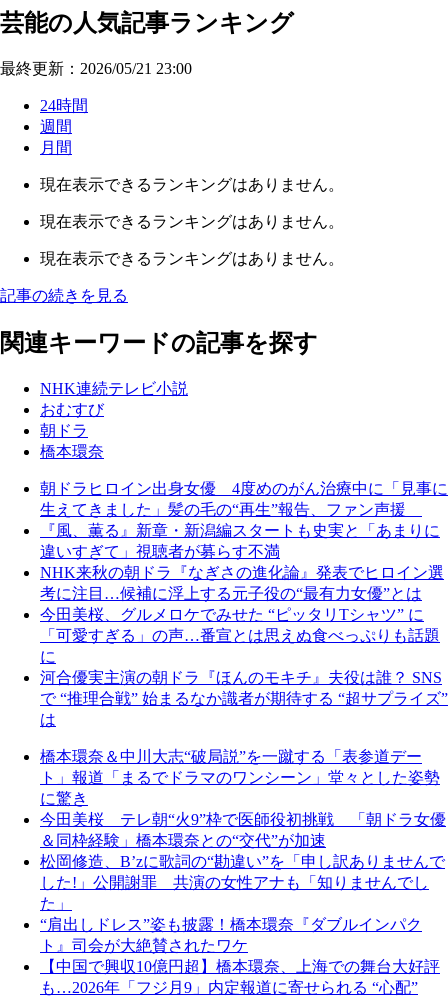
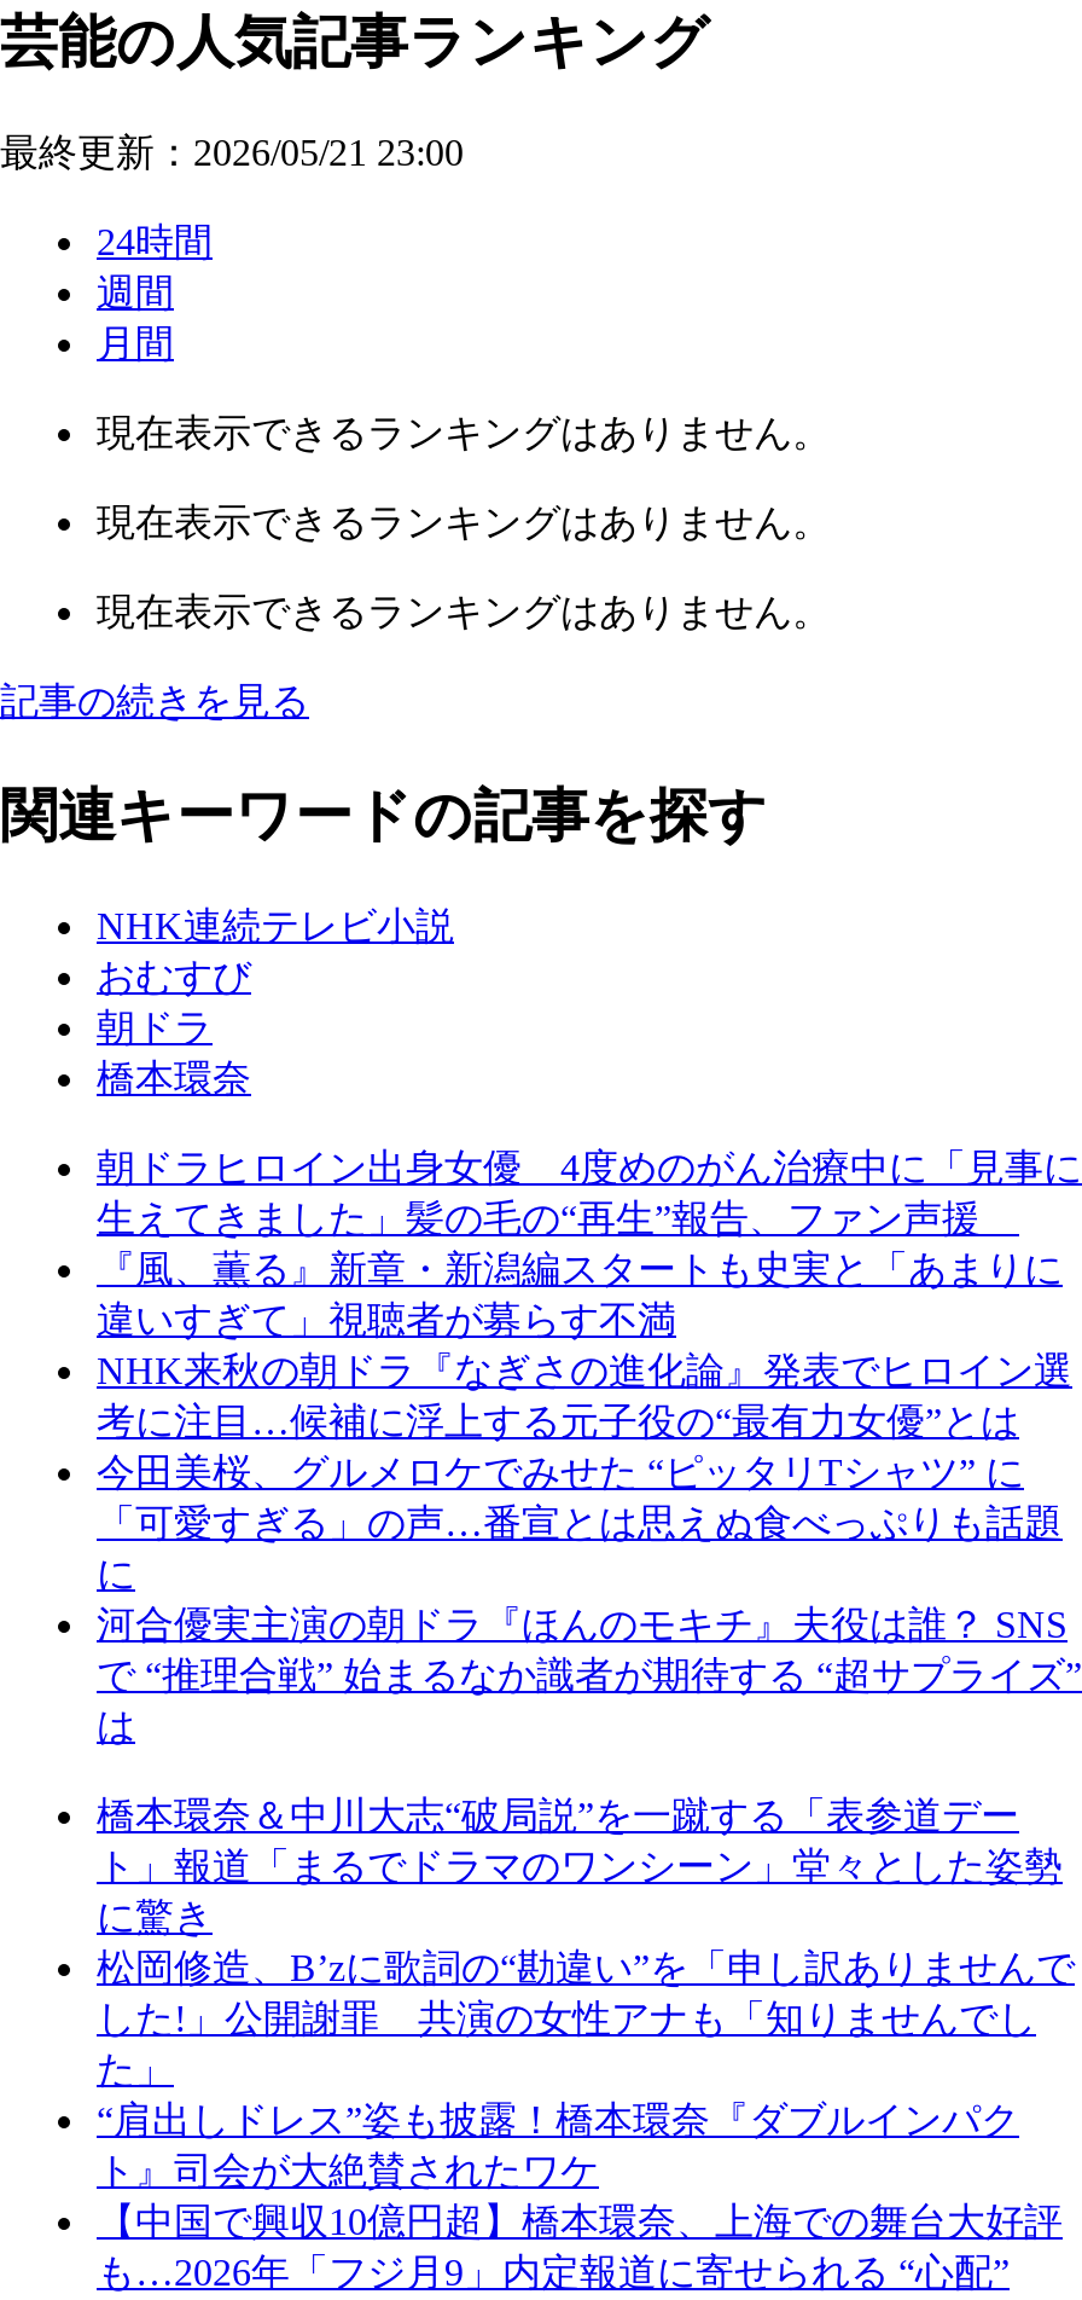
[40,811,446,849] 今田美桜 テレ朝“火9”枠で医師役初挑戦 「朝ドラ女優 | ＆同枠経験」橋本環奈との“交代”が加速 -> none

